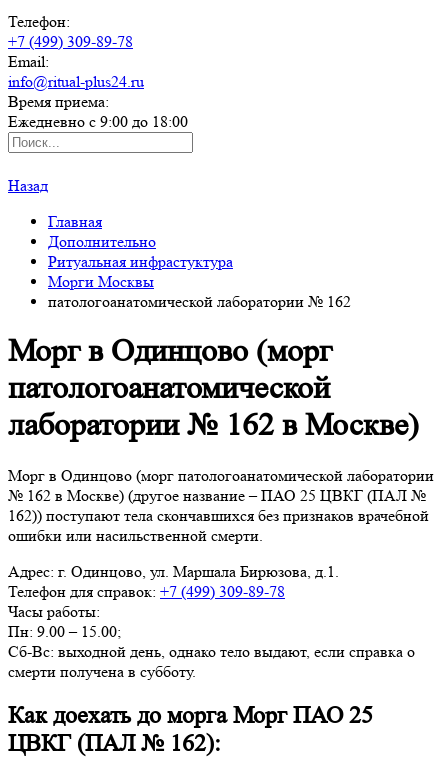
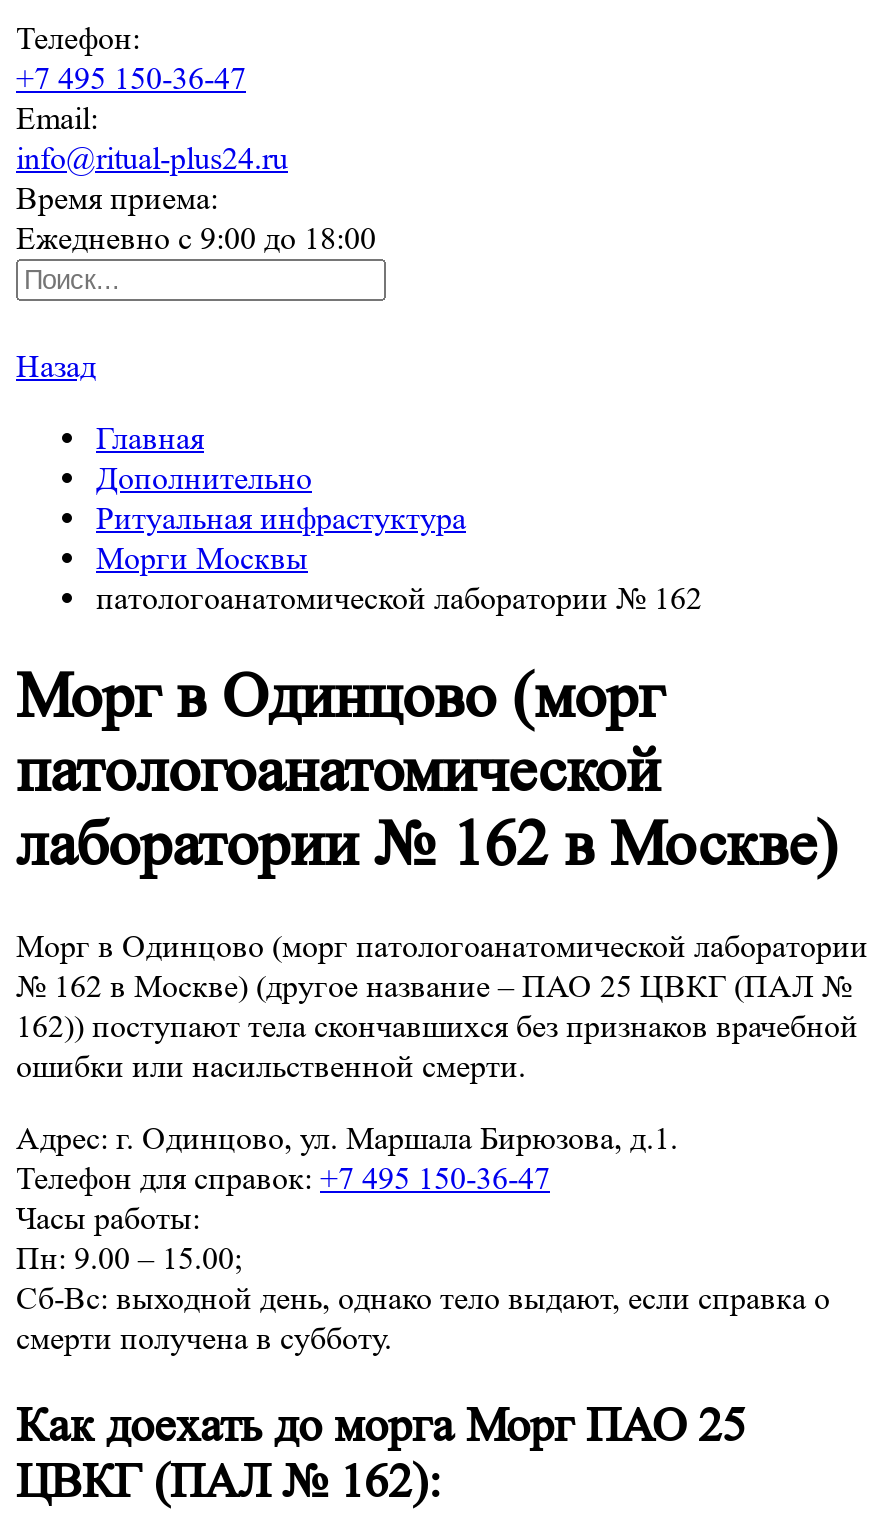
[8,32,133,51] +7 (499) 309-89-78 -> [16,59,246,97] +7 495 150-36-47
[8,582,285,601] Телефон для справок: +7 (499) 309-89-78 -> [16,1159,550,1197] Телефон для справок: +7 495 150-36-47

